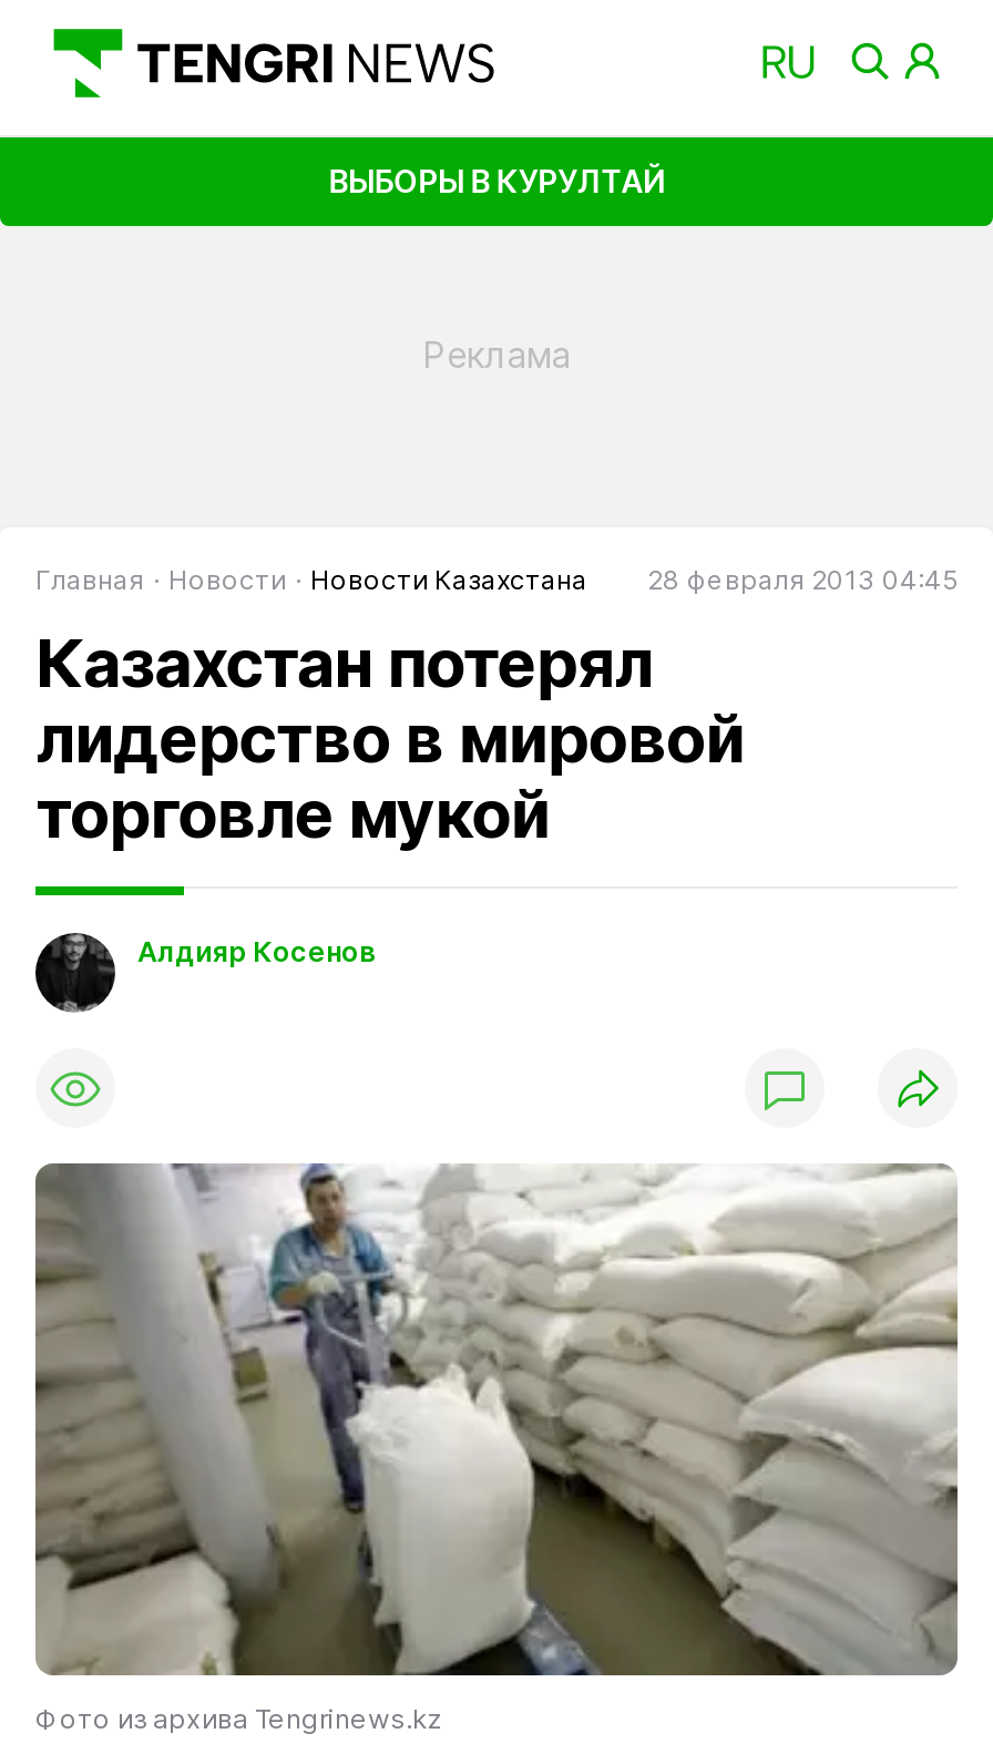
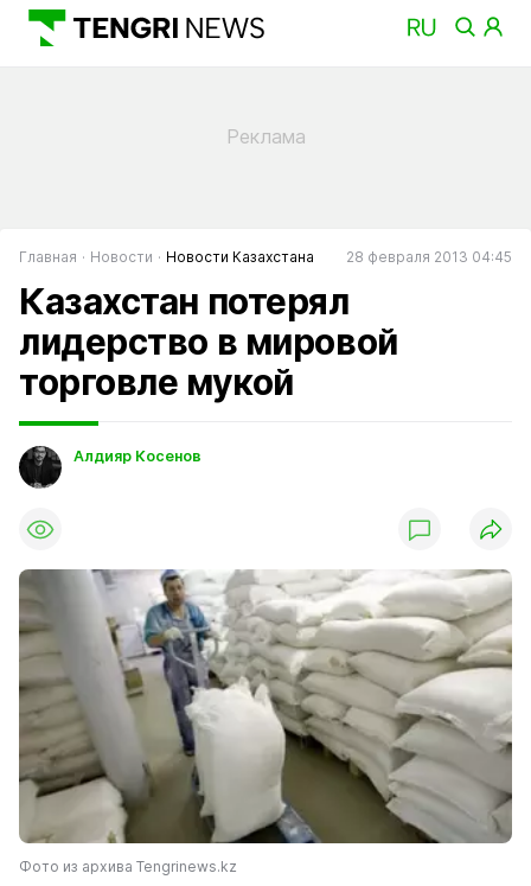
[328,161,665,199] ВЫБОРЫ В КУРУЛТАЙ -> none

